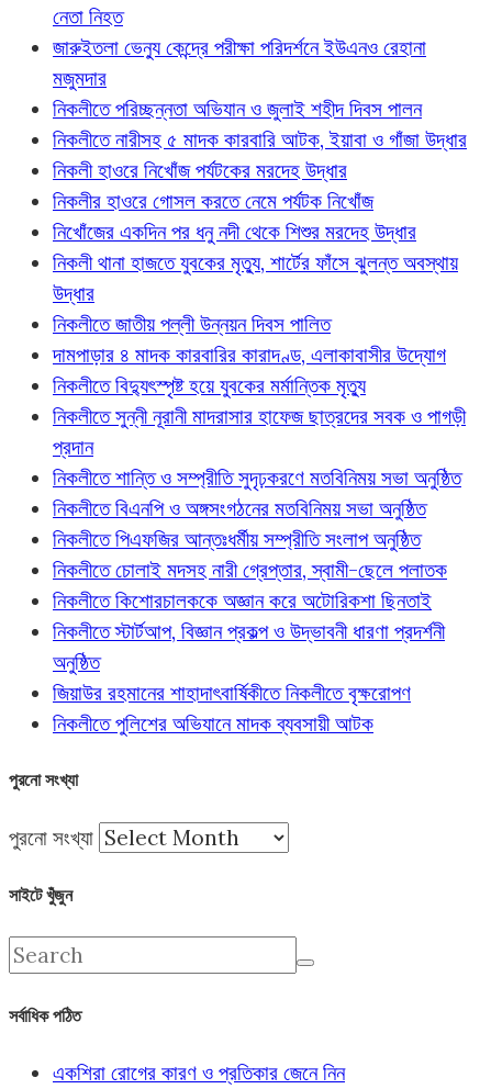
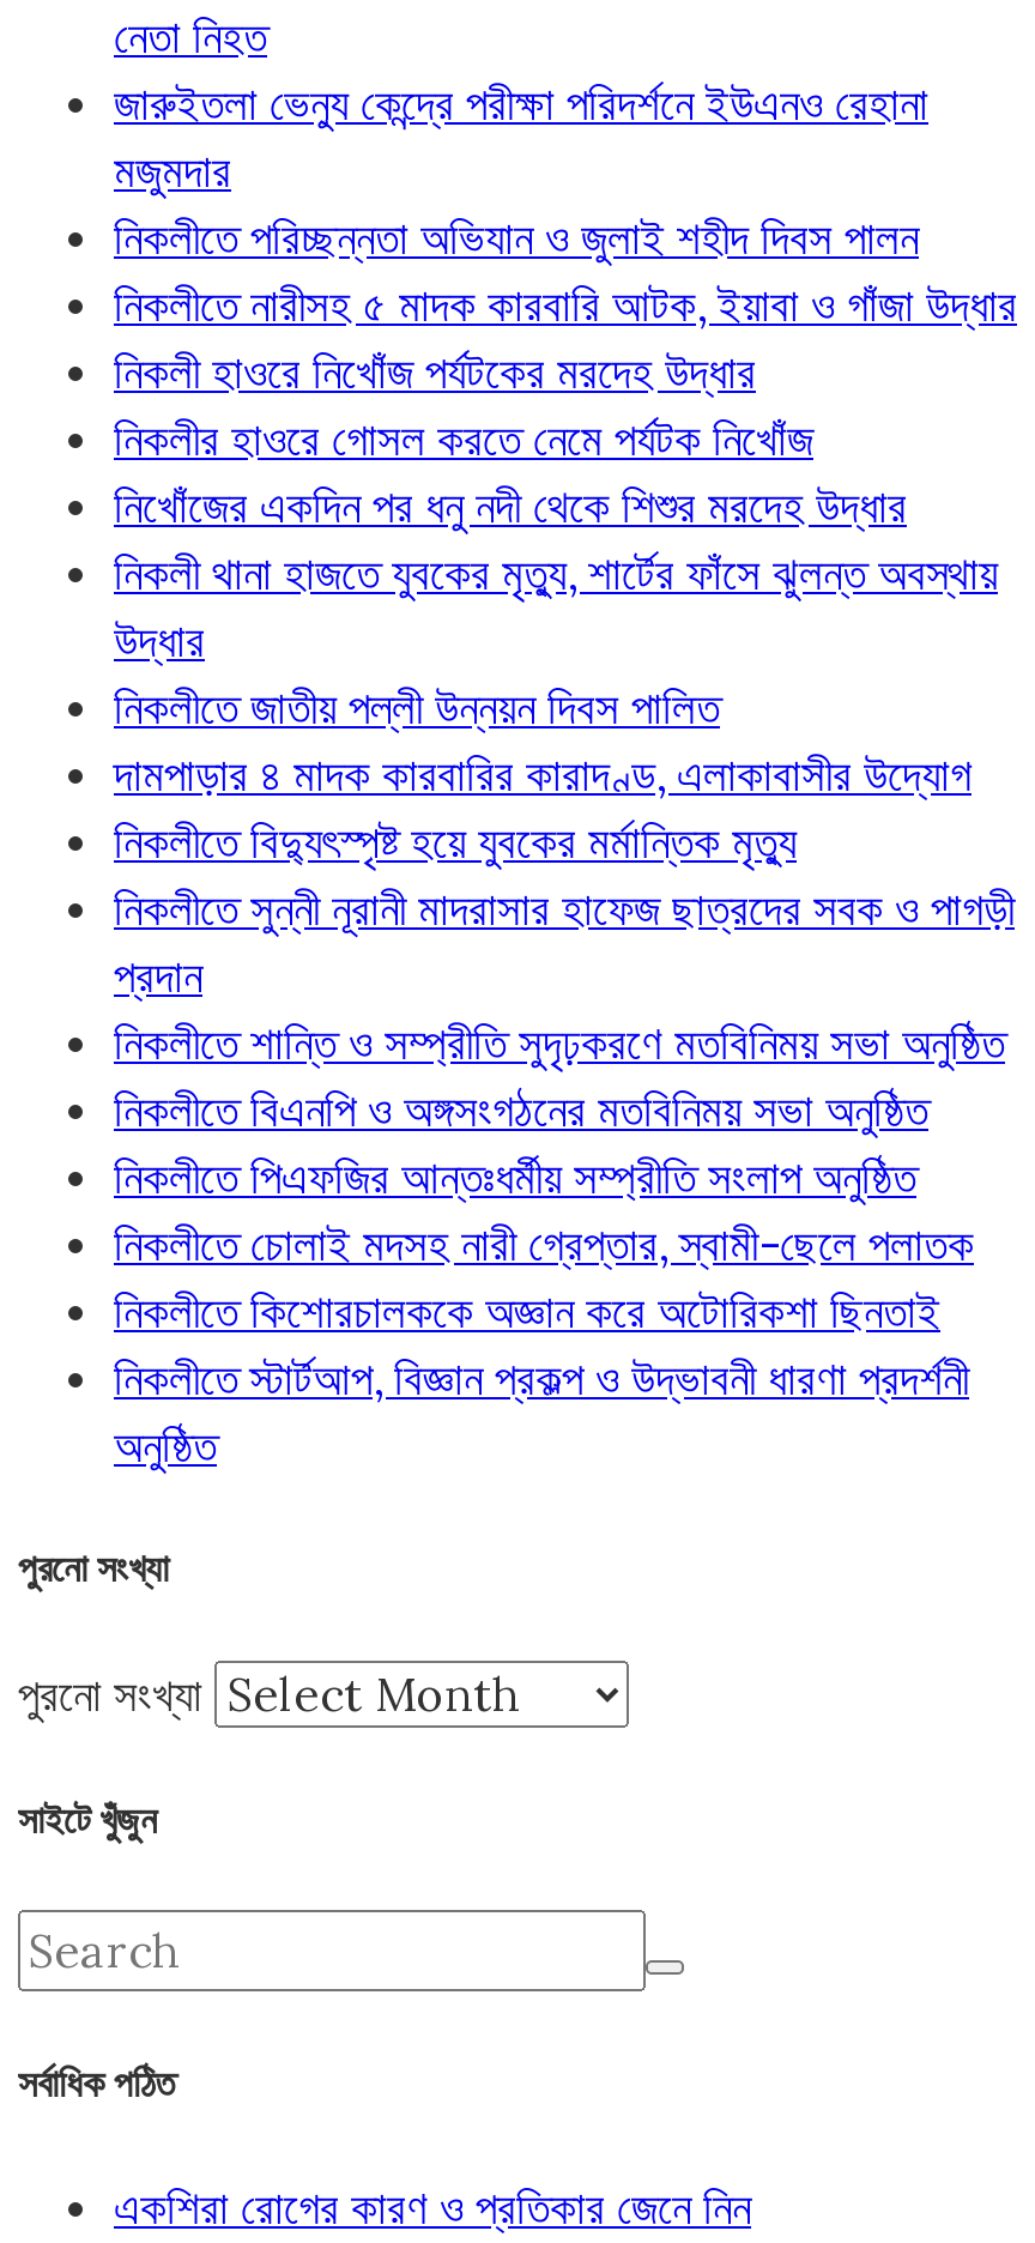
[53,679,411,736] জিয়াউর রহমানের শাহাদাৎবার্ষিকীতে নিকলীতে বৃক্ষরোপণ | নিকলীতে পুলিশের অভিযানে মাদক ব্যবসায়ী আটক -> none

